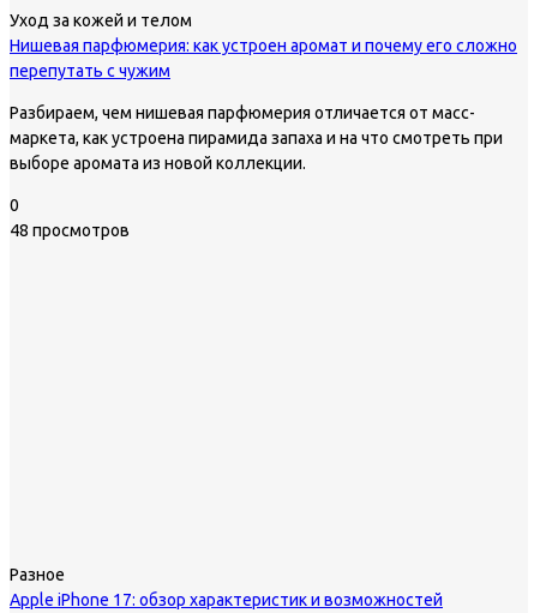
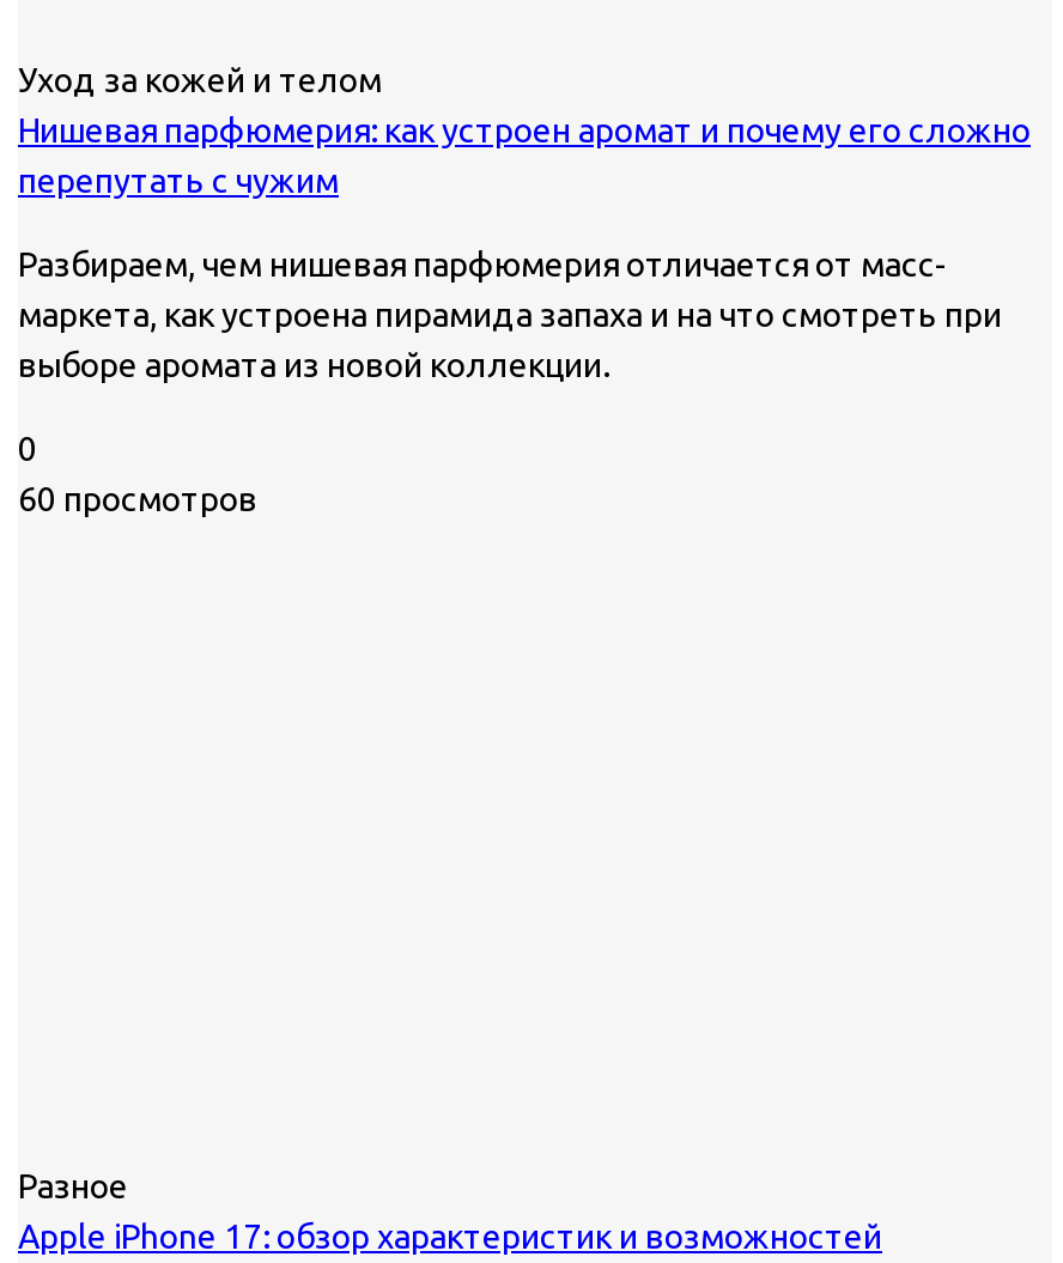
[10,221,130,240] 48 просмотров -> [18,480,257,518] 60 просмотров

